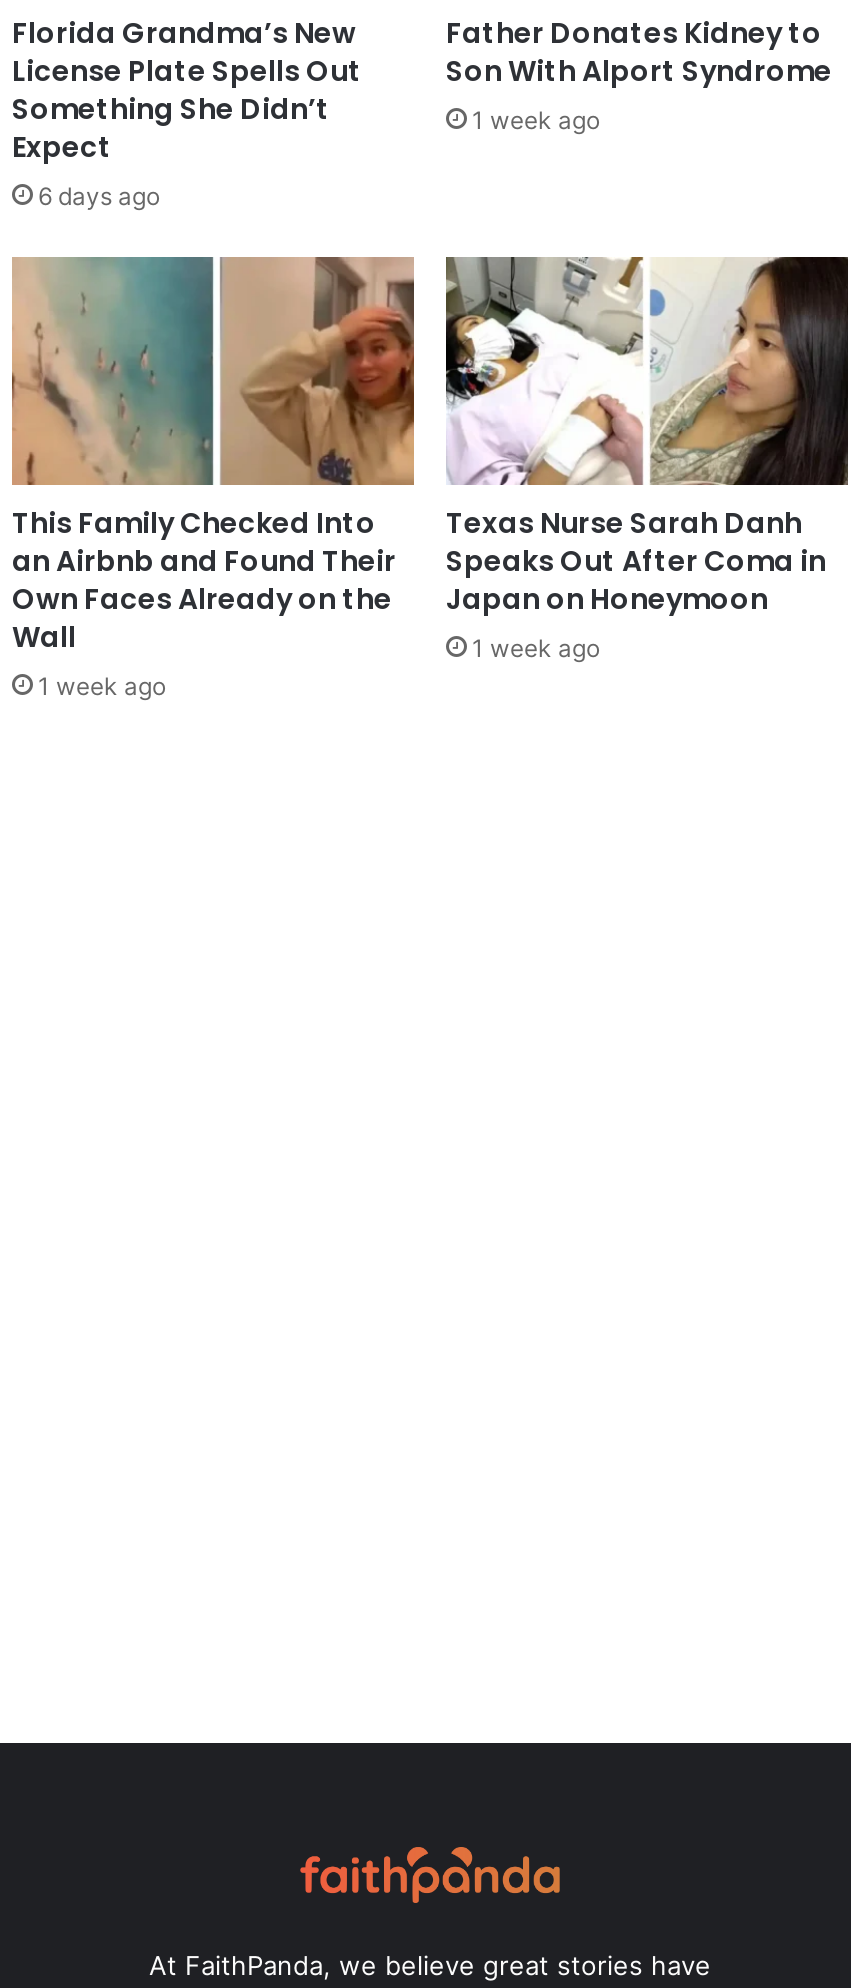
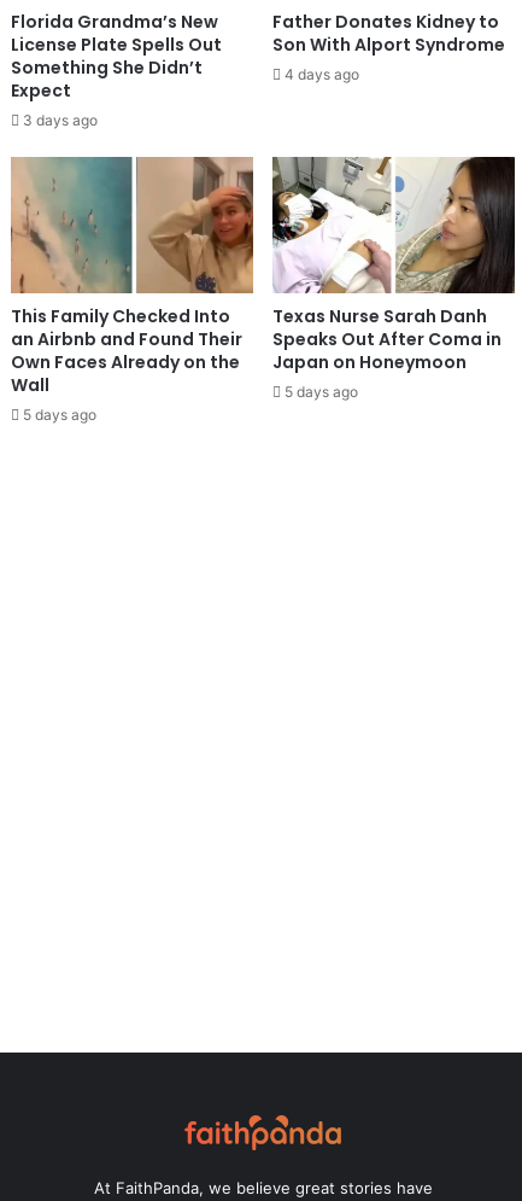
[472,106,600,136] 1 week ago -> [285,65,359,83] 4 days ago
[38,182,160,212] 6 days ago -> [23,111,98,129] 3 days ago
[472,633,600,663] 1 week ago -> [285,383,358,401] 5 days ago
[38,671,166,701] 1 week ago -> [23,406,96,424] 5 days ago

